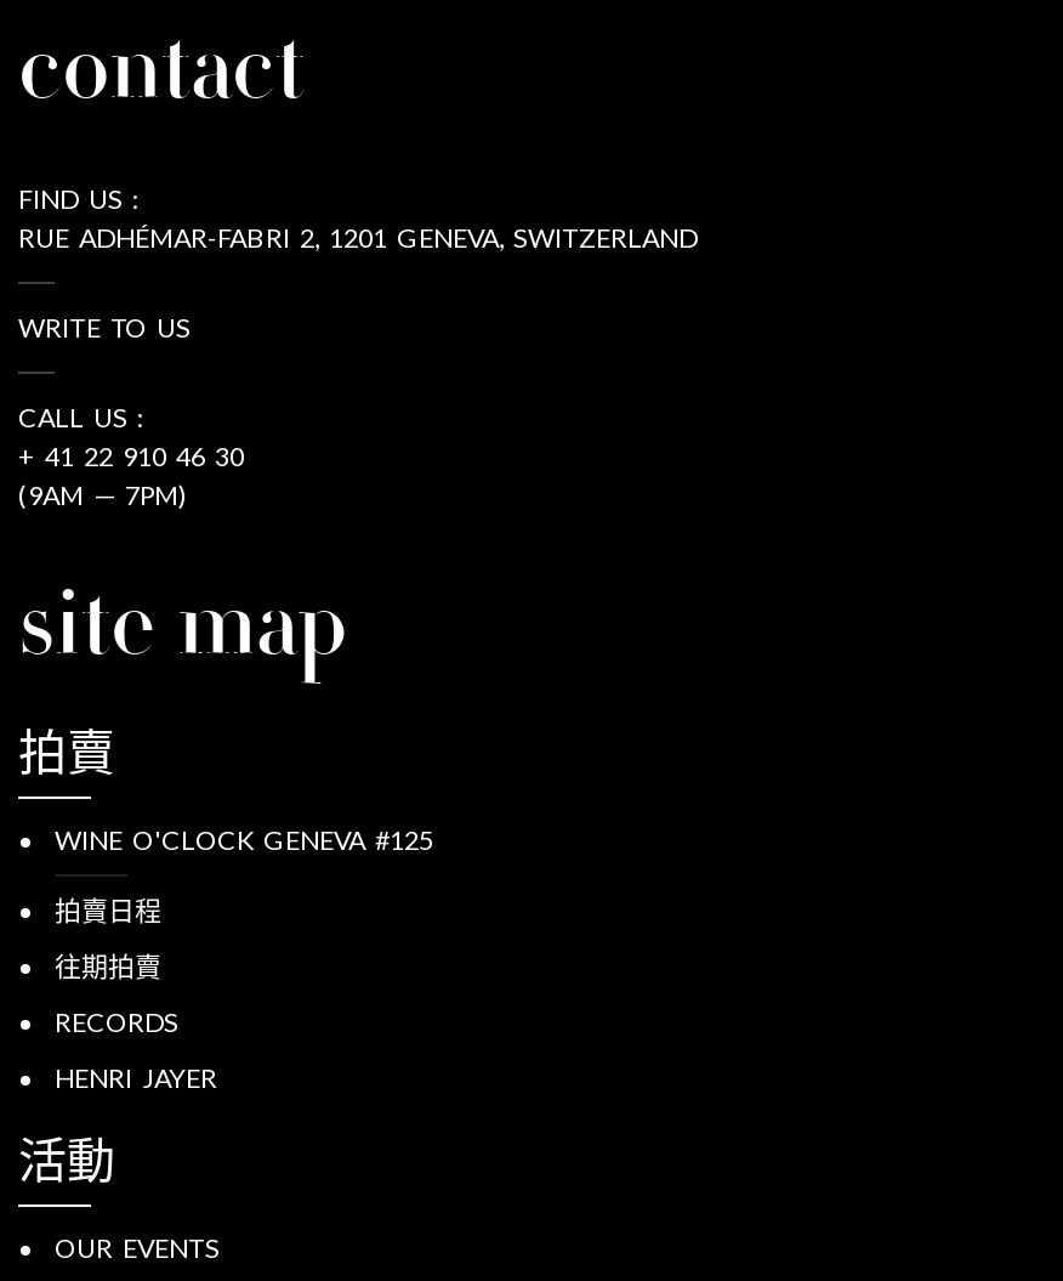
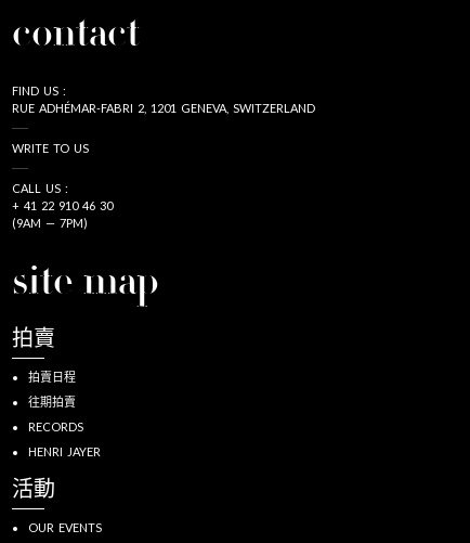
[55,823,433,855] WINE O'CLOCK GENEVA #125 -> none

